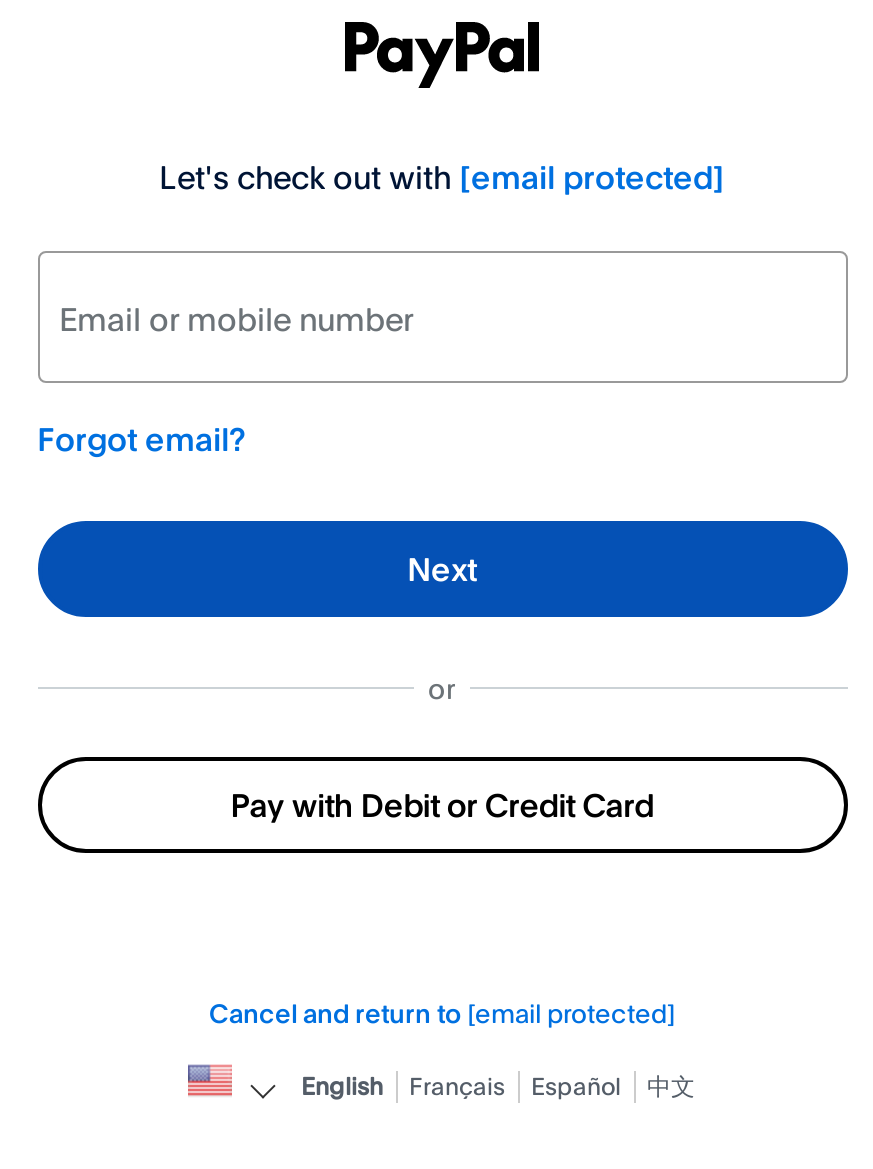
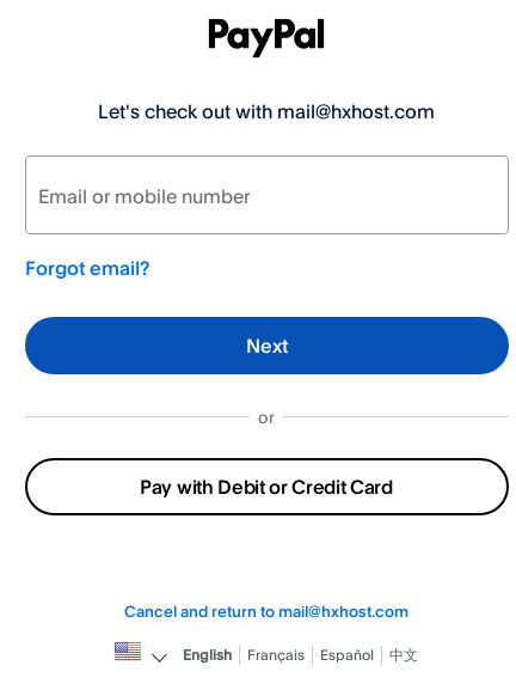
[159,156,725,196] Let's check out with [email protected] -> [98,99,435,123] Let's check out with mail@hxhost.com
[209,997,675,1029] Cancel and return to [email protected] -> [124,602,408,621] Cancel and return to mail@hxhost.com

